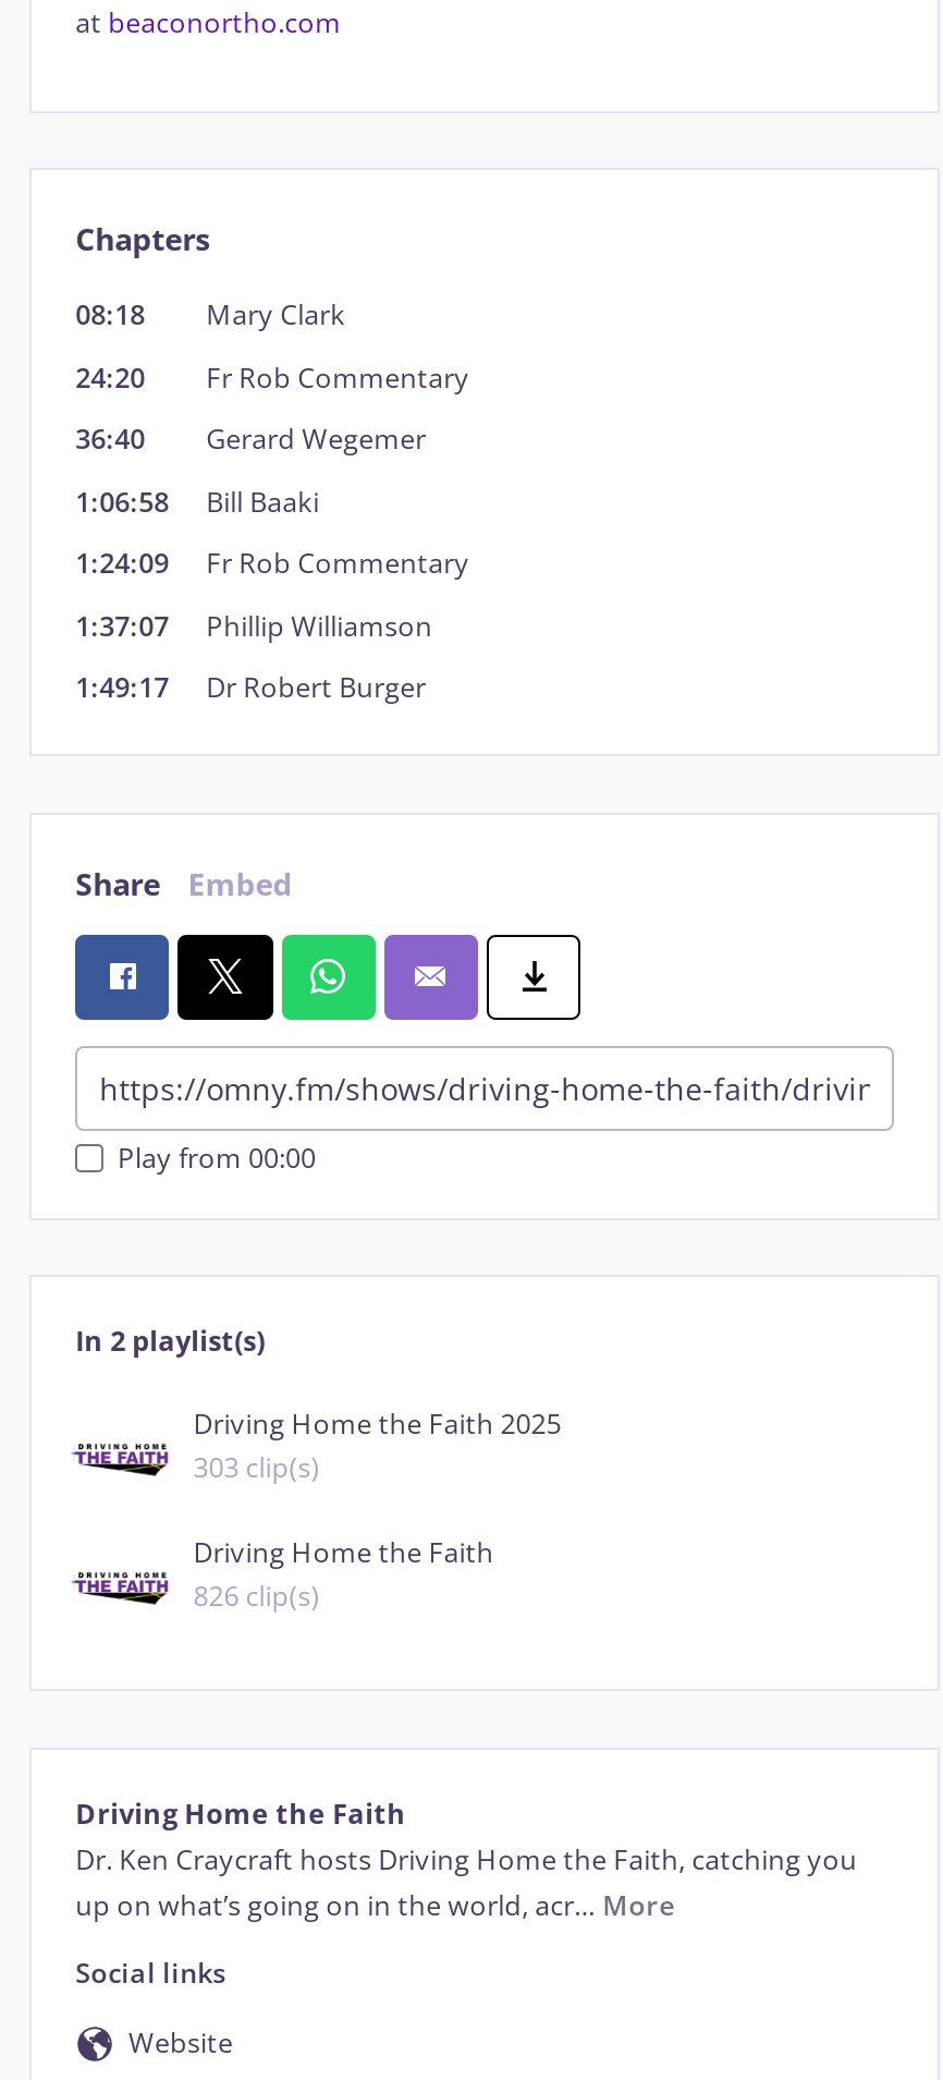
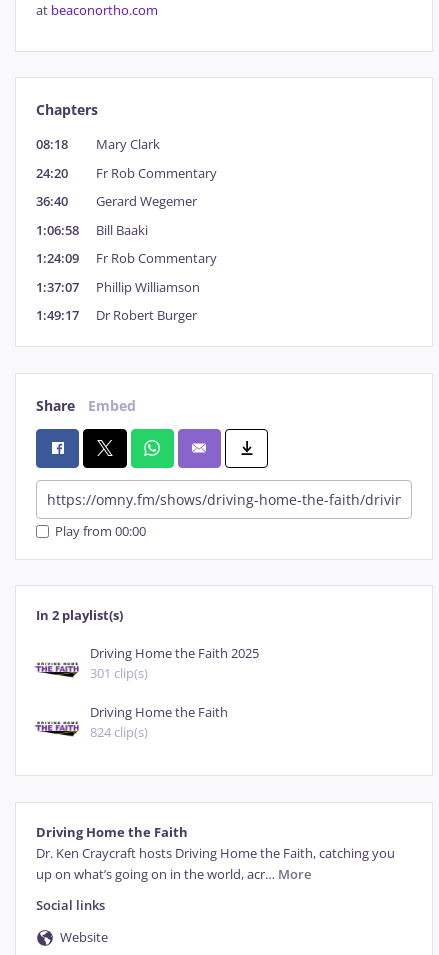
[193,1448,319,1485] 303 clip(s) -> [90,664,148,681] 301 clip(s)
[193,1577,319,1614] 826 clip(s) -> [90,724,148,741] 824 clip(s)

